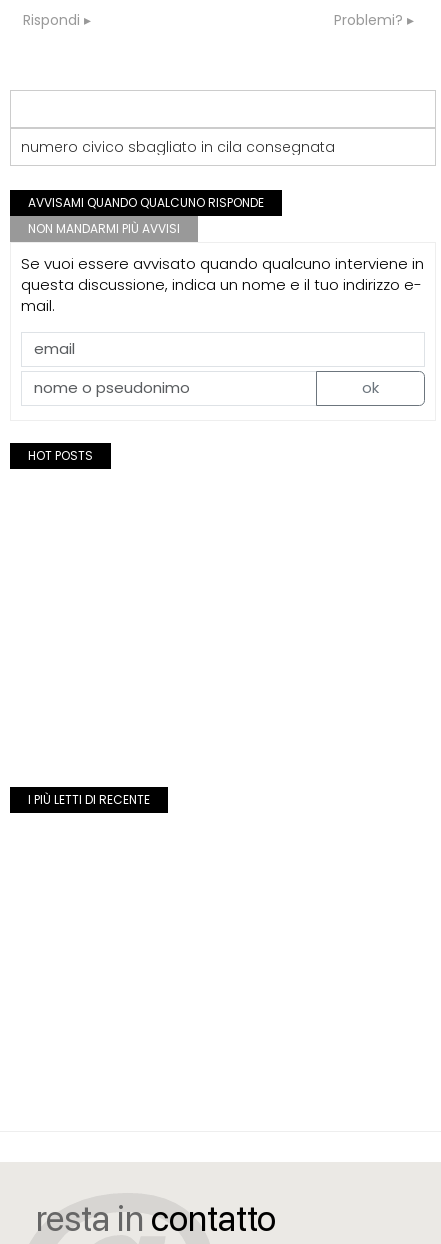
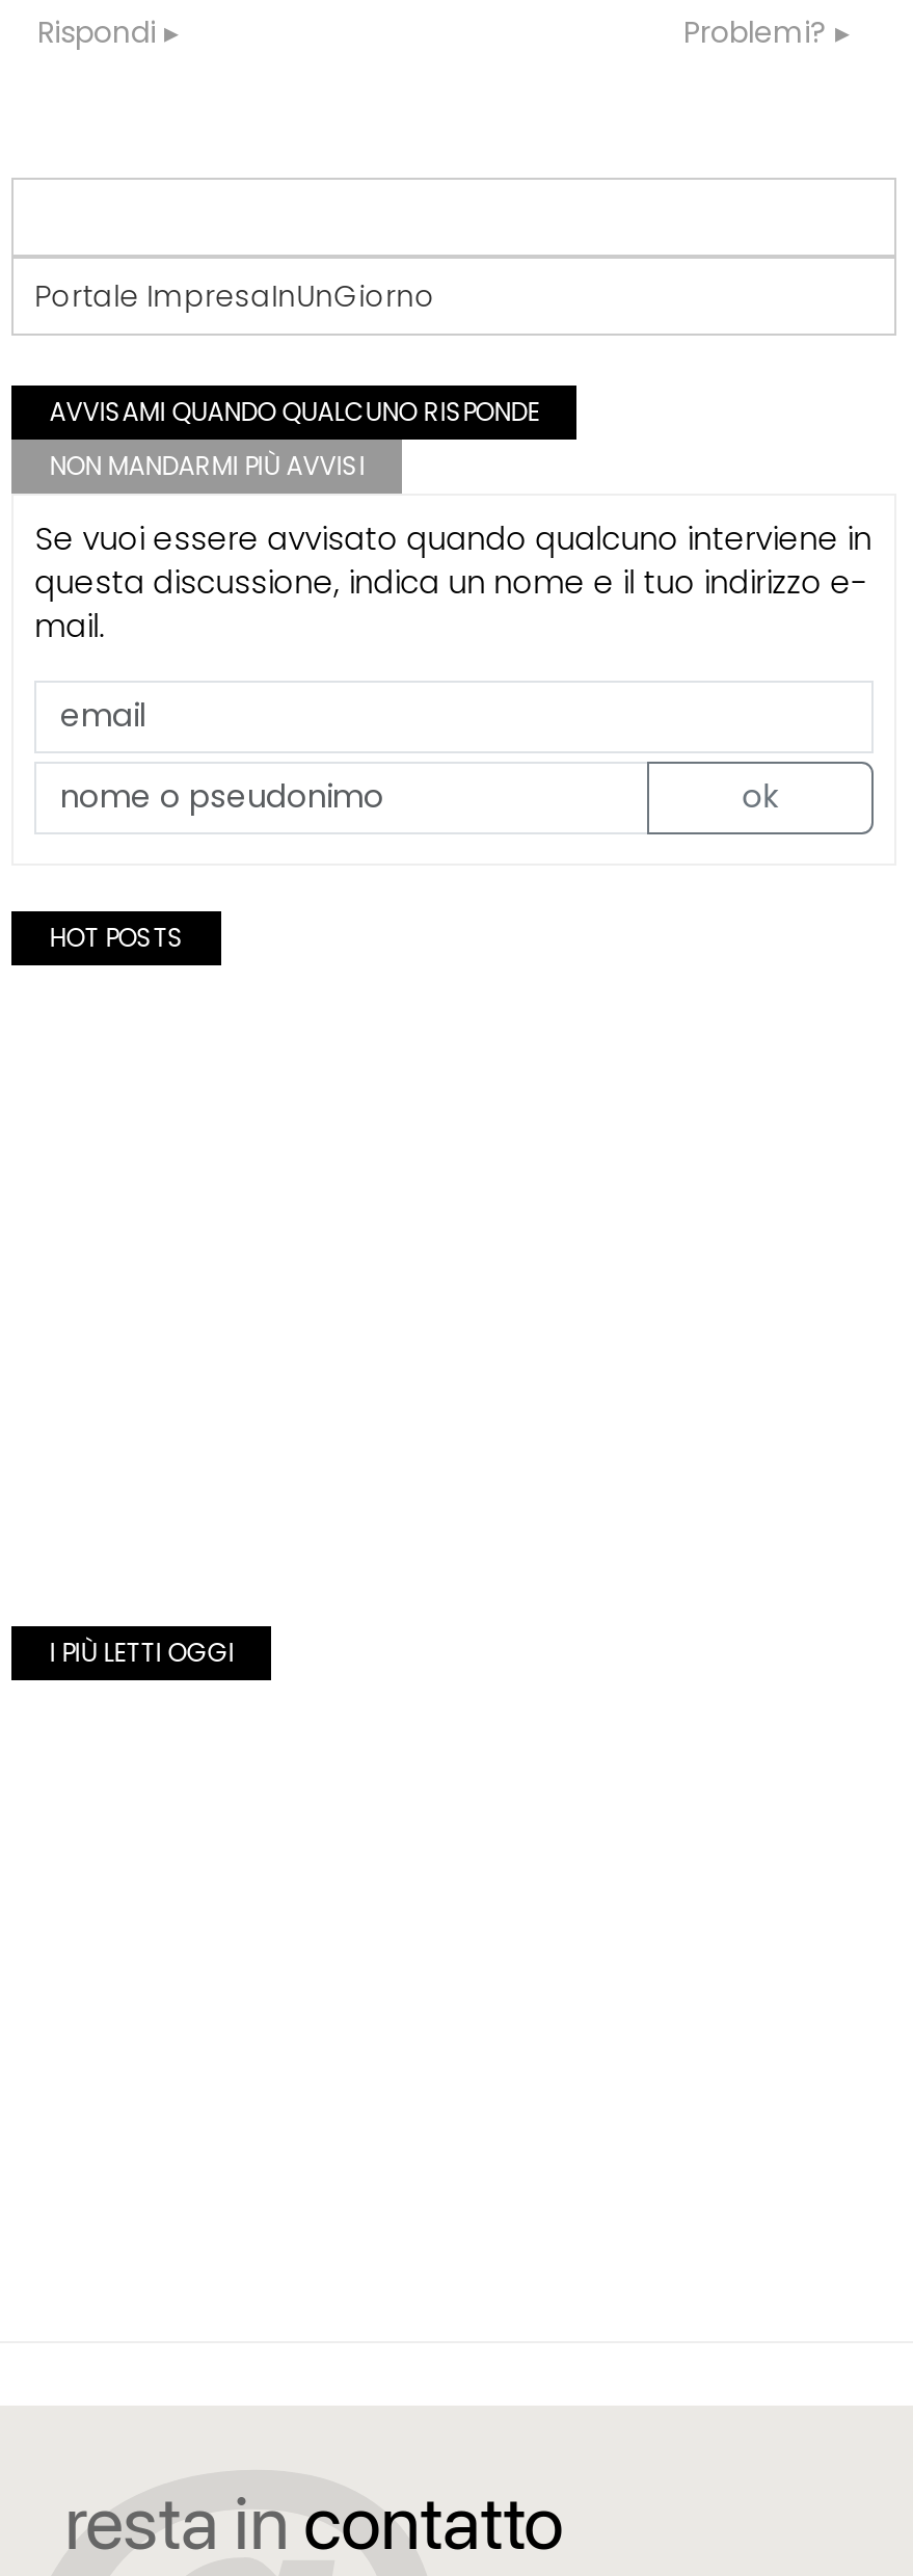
[21,137,335,157] numero civico sbagliato in cila consegnata -> [35,275,436,317] Portale ImpresaInUnGiorno
[28,791,150,808] I PIÙ LETTI DI RECENTE -> [49,1635,234,1670] I PIÙ LETTI OGGI

